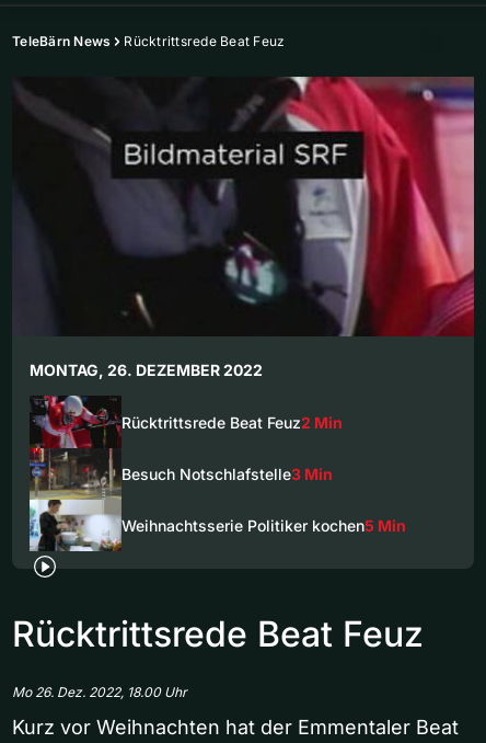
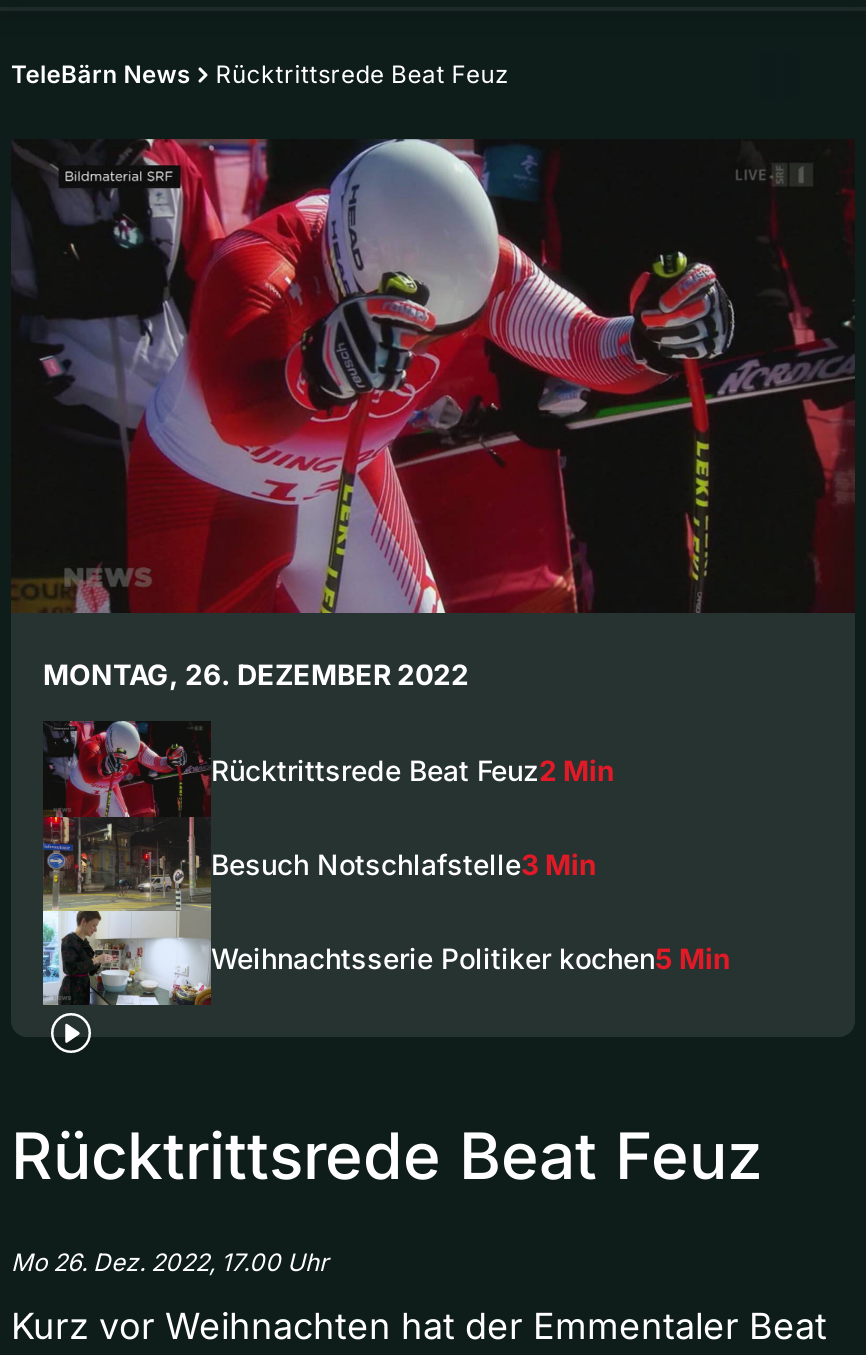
[13,76,475,336] [image] -> [13,137,855,615] [image]
[12,684,187,700] Mo 26. Dez. 2022, 18.00 Uhr -> [11,1247,329,1277] Mo 26. Dez. 2022, 17.00 Uhr

